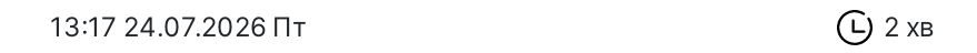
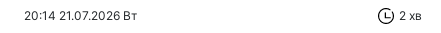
[50,10,306,43] 13:17 24.07.2026 Пт -> [24,8,137,23] 20:14 21.07.2026 Вт

